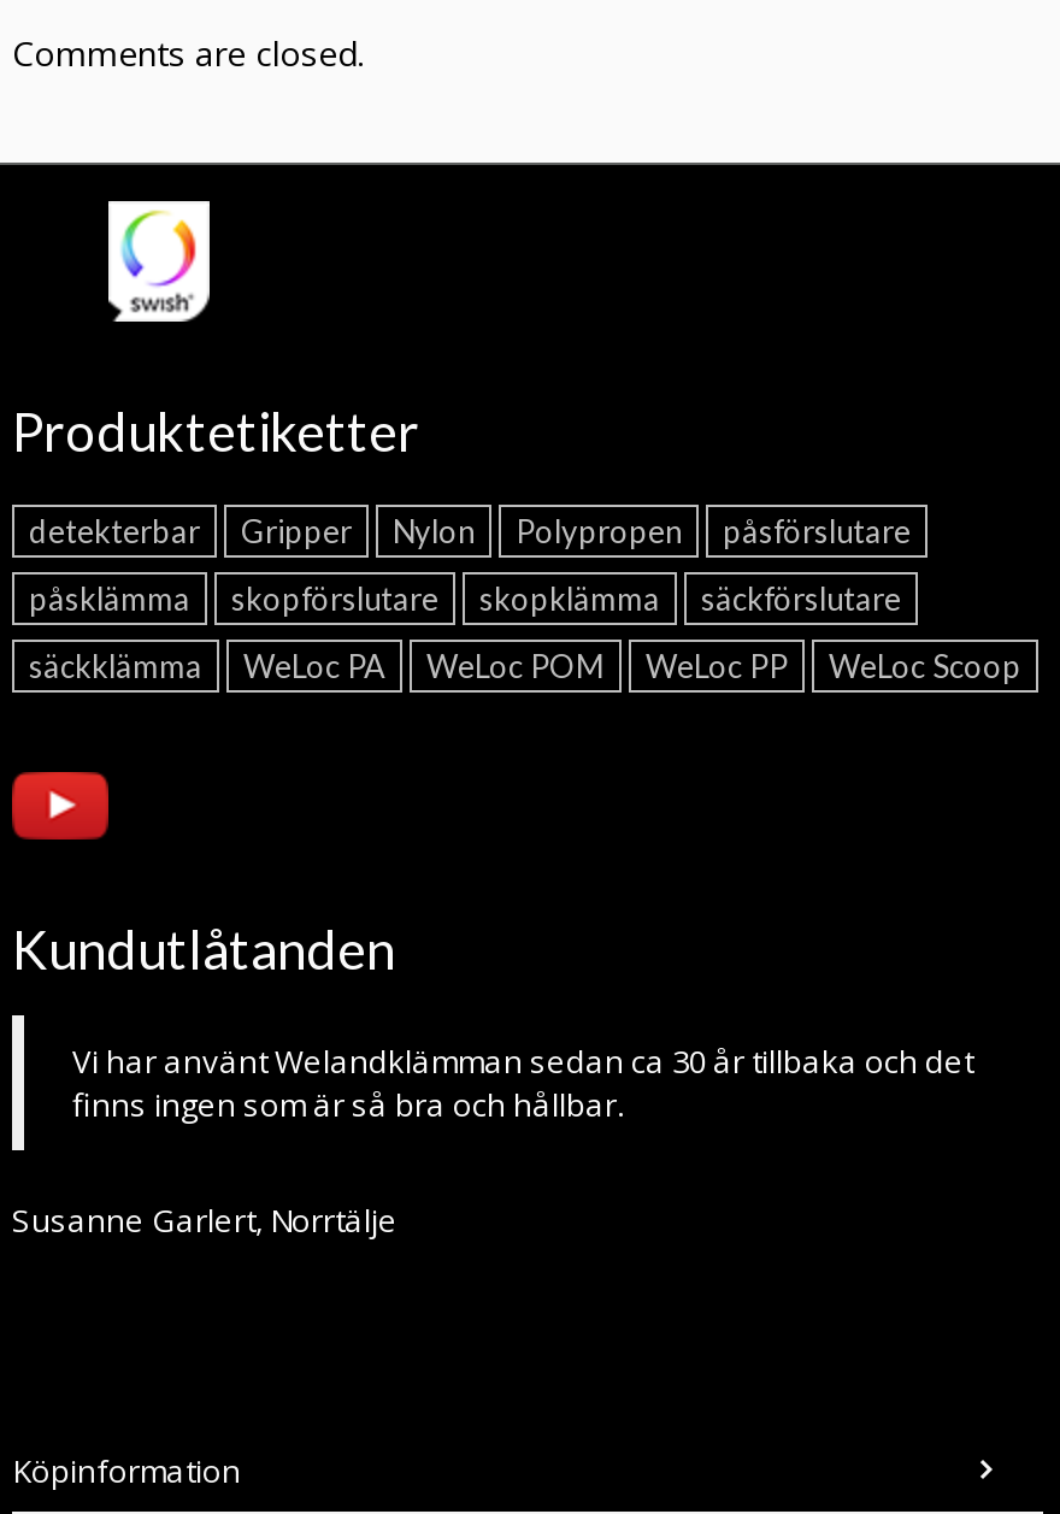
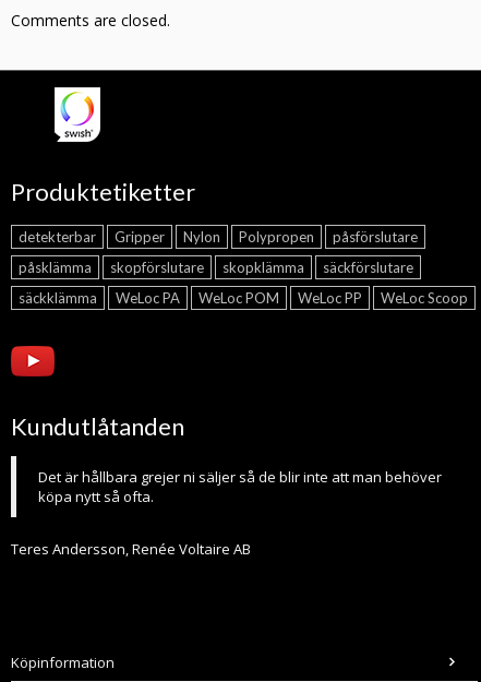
[72,1039,973,1126] Vi har använt Welandklämman sedan ca 30 år tillbaka och det | finns ingen som är så bra och hållbar. -> [38,467,442,506] Det är hållbara grejer ni säljer så de blir inte att man behöver | köpa nytt så ofta.
[12,1198,397,1242] Susanne Garlert, Norrtälje -> [11,539,251,559] Teres Andersson, Renée Voltaire AB

